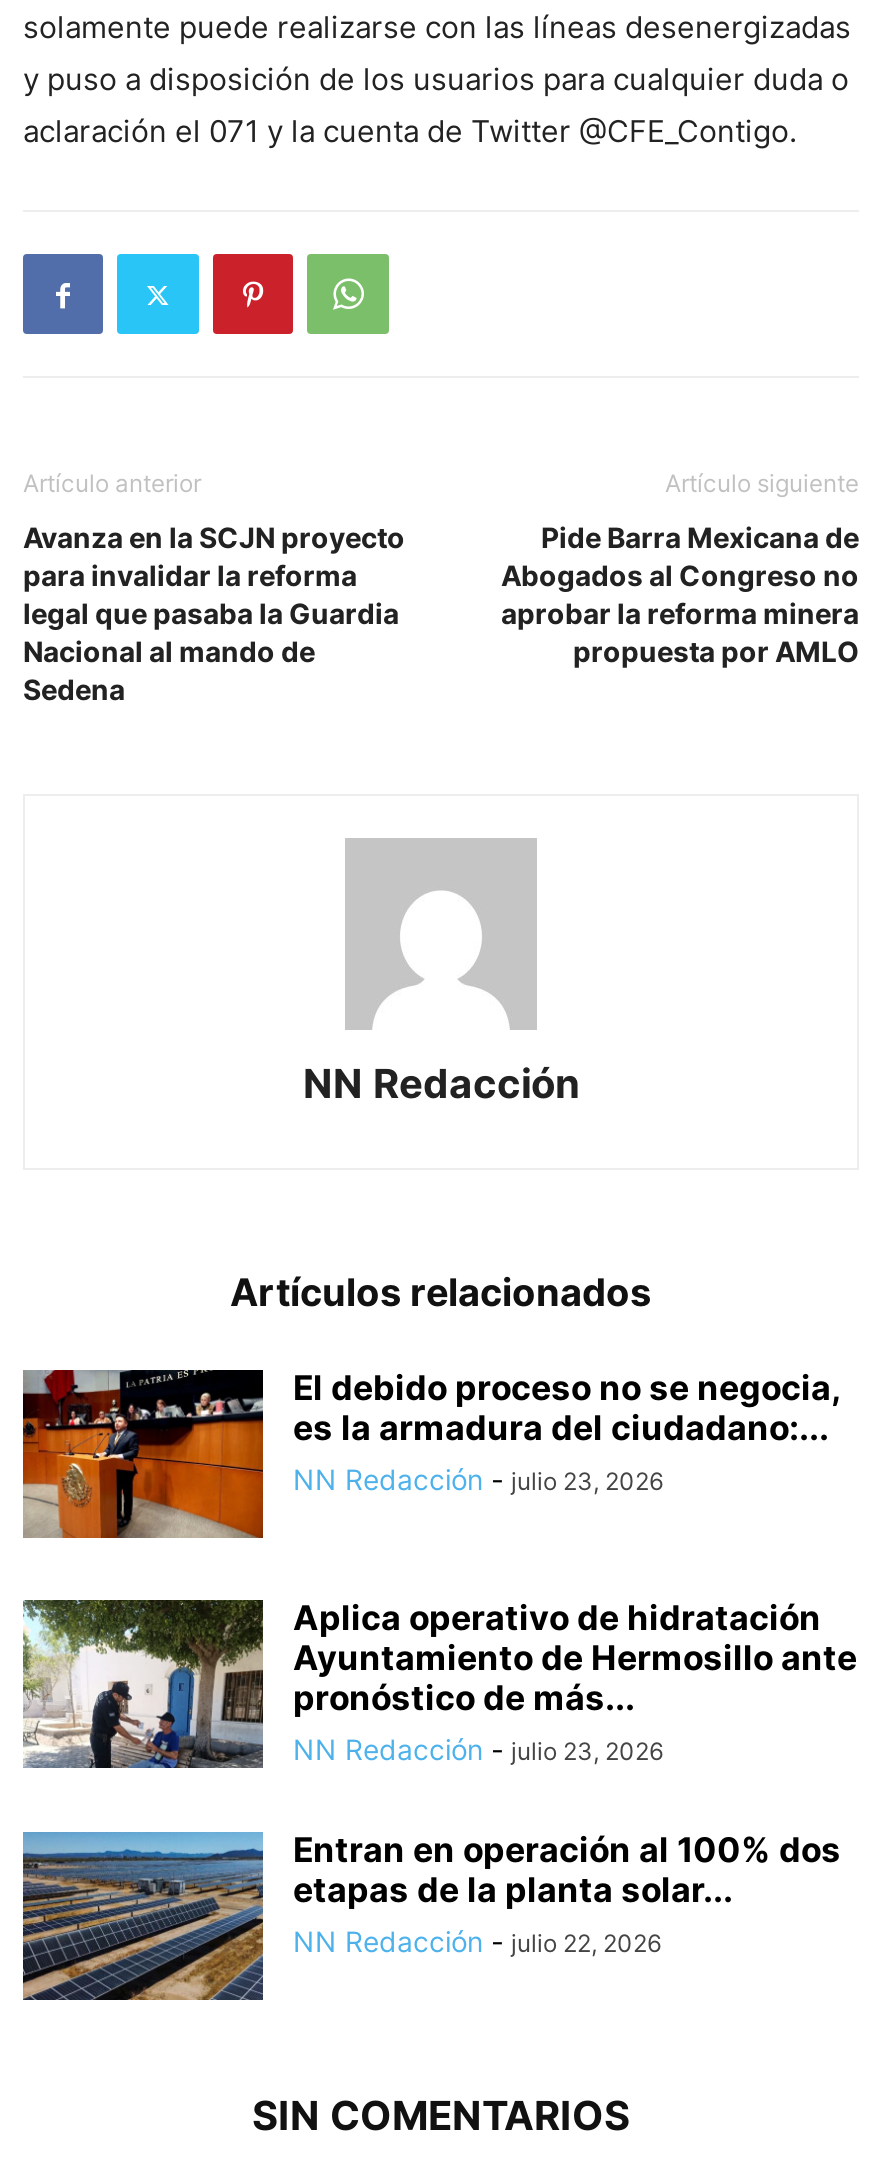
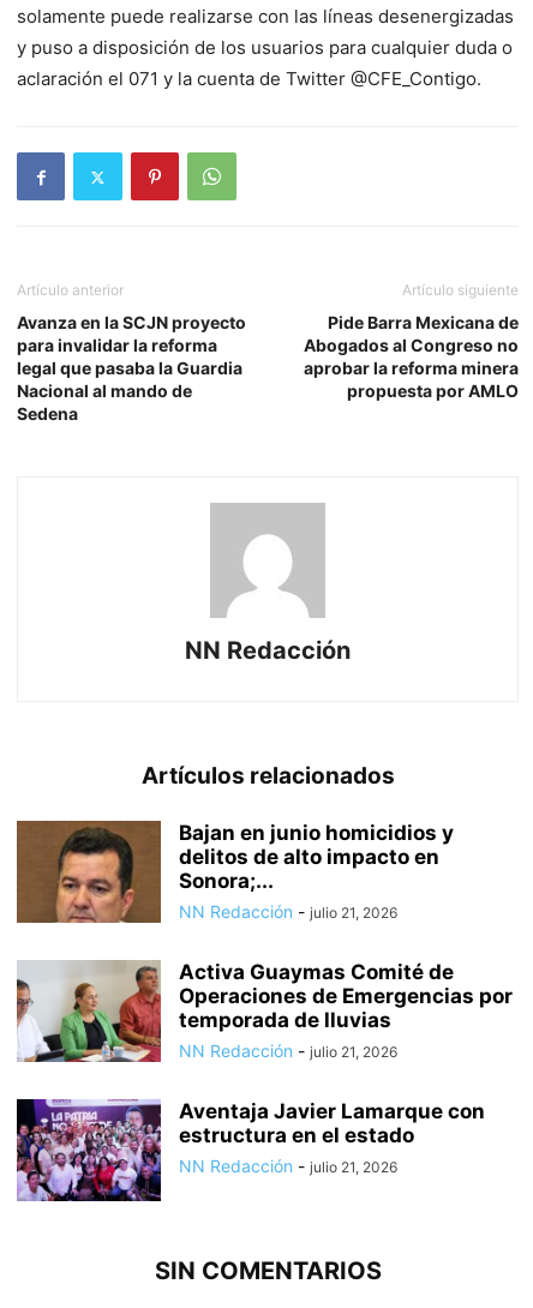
[21,1368,839,1540] [image] | El debido proceso no se negocia, | es la armadura del ciudadano:... | NN Redacción - julio 23, 2026 -> [16,820,454,924] [image] | Bajan en junio homicidios y | delitos de alto impacto en | Sonora;... | NN Redacción - julio 21, 2026
[23,1598,857,1770] [image] | Aplica operativo de hidratación | Ayuntamiento de Hermosillo ante | pronóstico de más... | NN Redacción - julio 23, 2026 -> [17,960,513,1063] [image] | Activa Guaymas Comité de | Operaciones de Emergencias por | temporada de lluvias | NN Redacción - julio 21, 2026
[21,1830,841,2002] [image] | Entran en operación al 100% dos | etapas de la planta solar... | NN Redacción - julio 22, 2026 -> [16,1098,485,1202] [image] | Aventaja Javier Lamarque con | estructura en el estado | NN Redacción - julio 21, 2026

